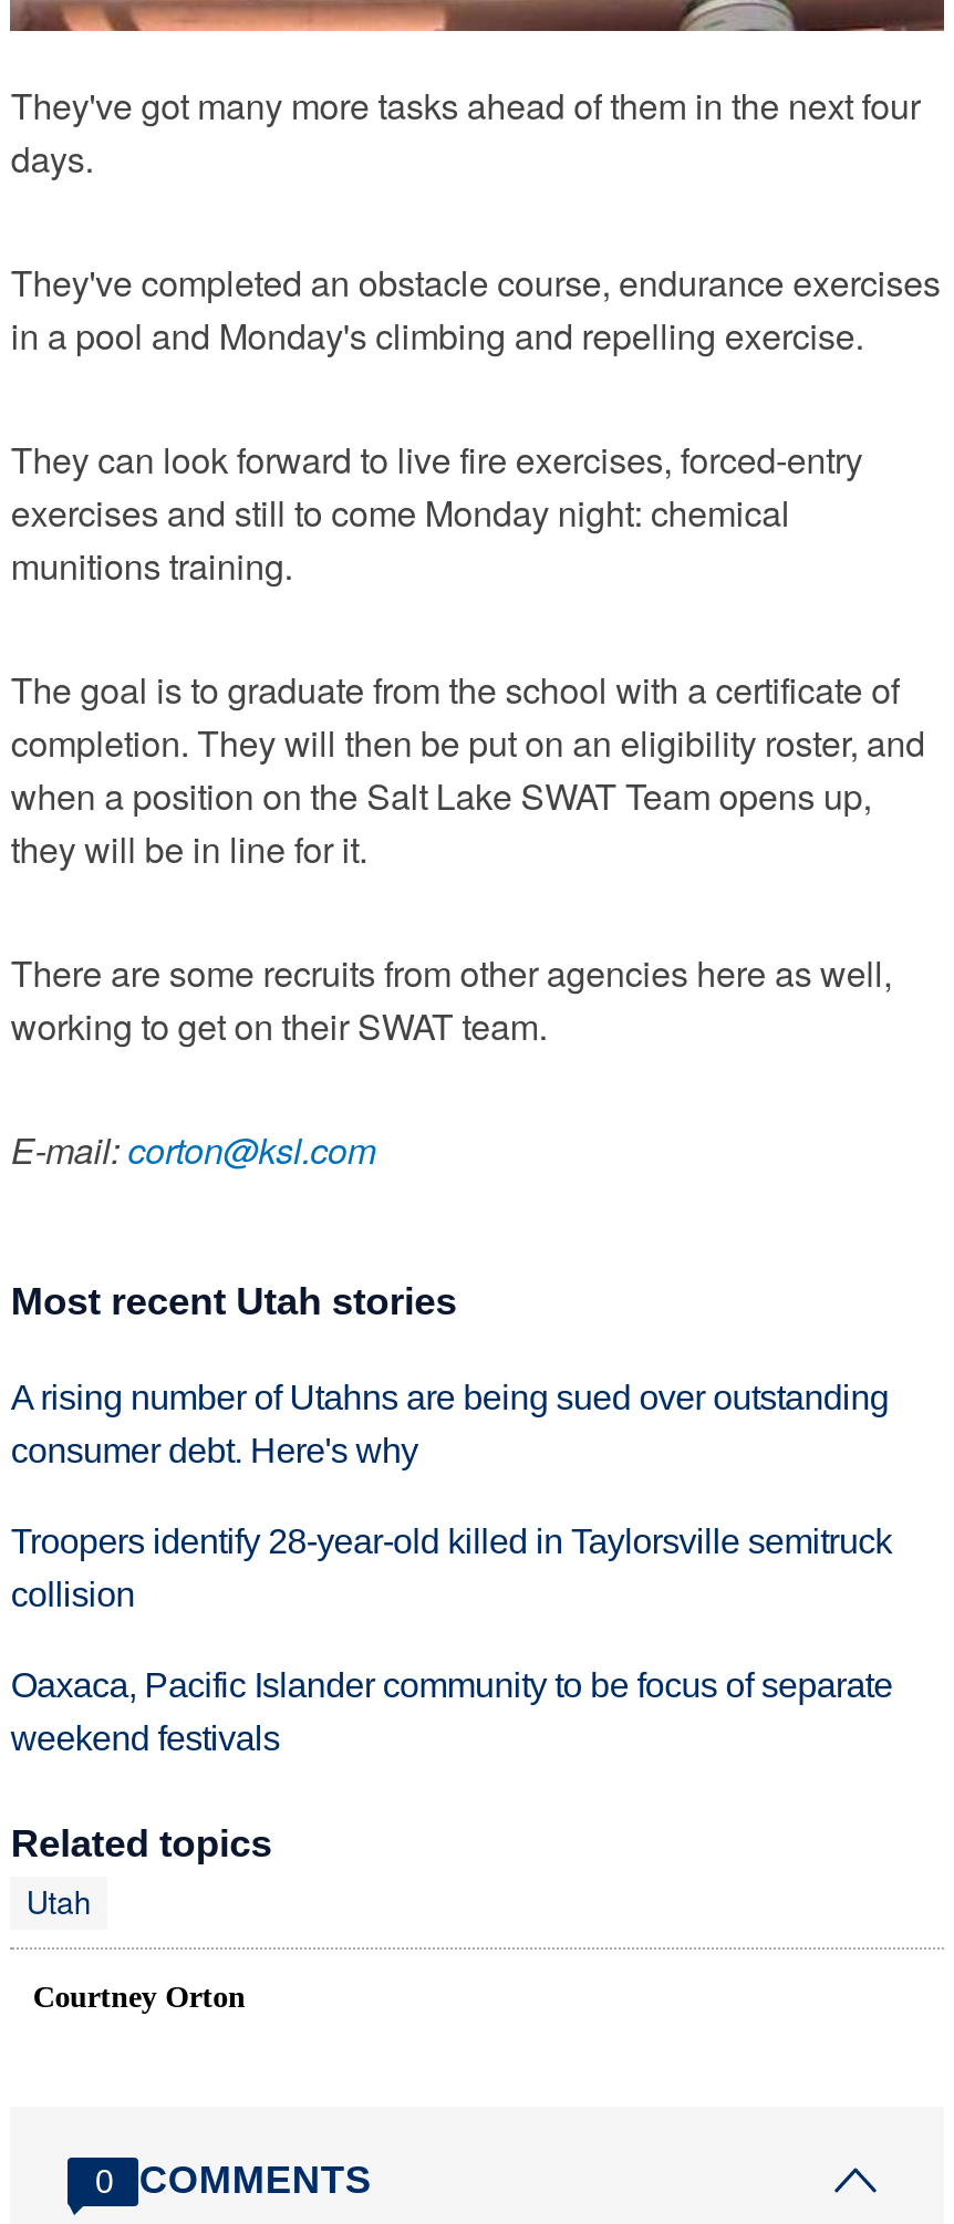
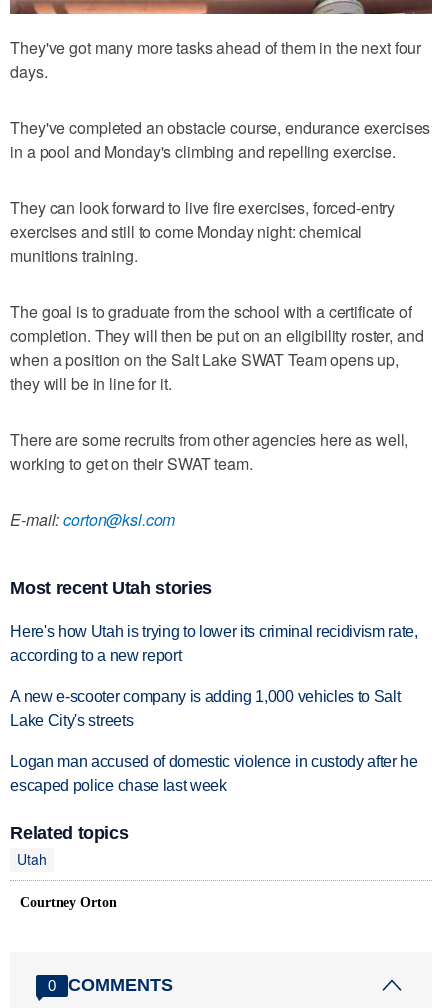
[11,1378,889,1469] A rising number of Utahns are being sued over outstanding | consumer debt. Here's why -> [10,623,418,664] Here's how Utah is trying to lower its criminal recidivism rate, | according to a new report
[11,1522,892,1613] Troopers identify 28-year-old killed in Taylorsville semitruck | collision -> [10,688,400,729] A new e-scooter company is adding 1,000 vehicles to Salt | Lake City's streets
[11,1665,893,1756] Oaxaca, Pacific Islander community to be focus of separate | weekend festivals -> [10,753,418,794] Logan man accused of domestic violence in custody after he | escaped police chase last week

